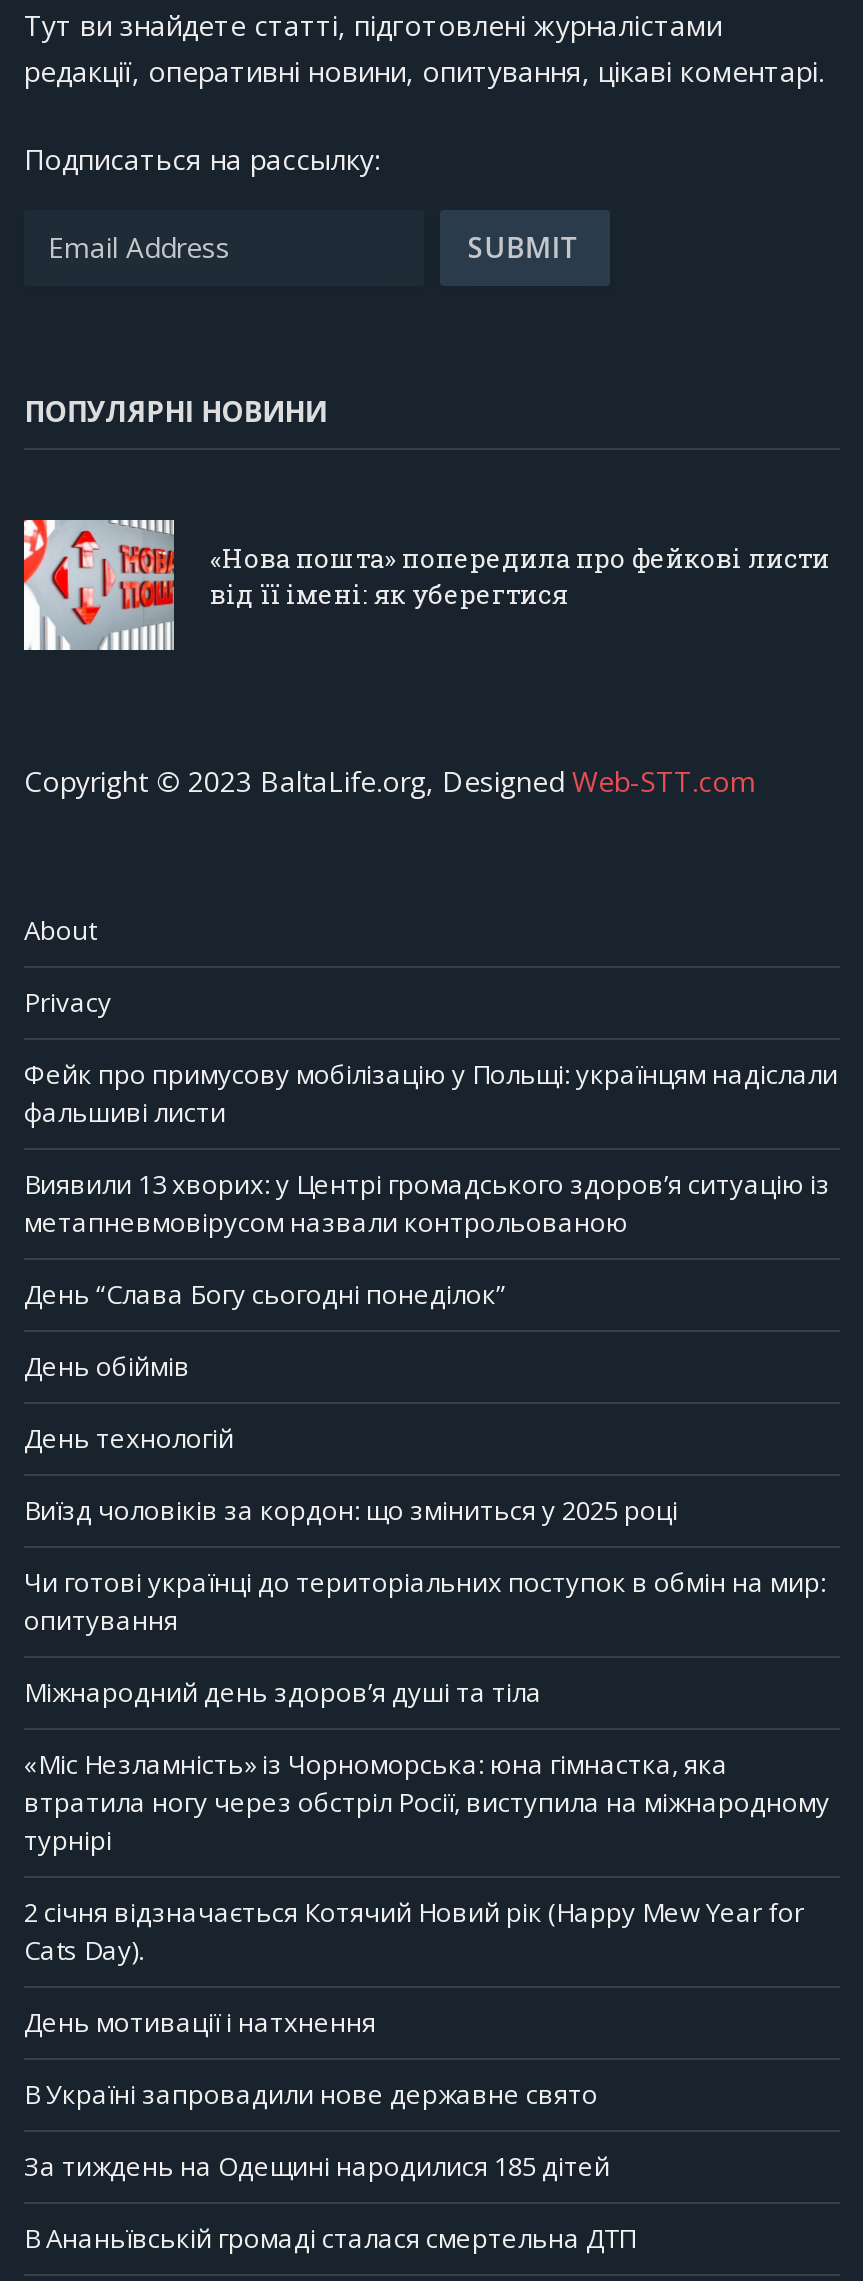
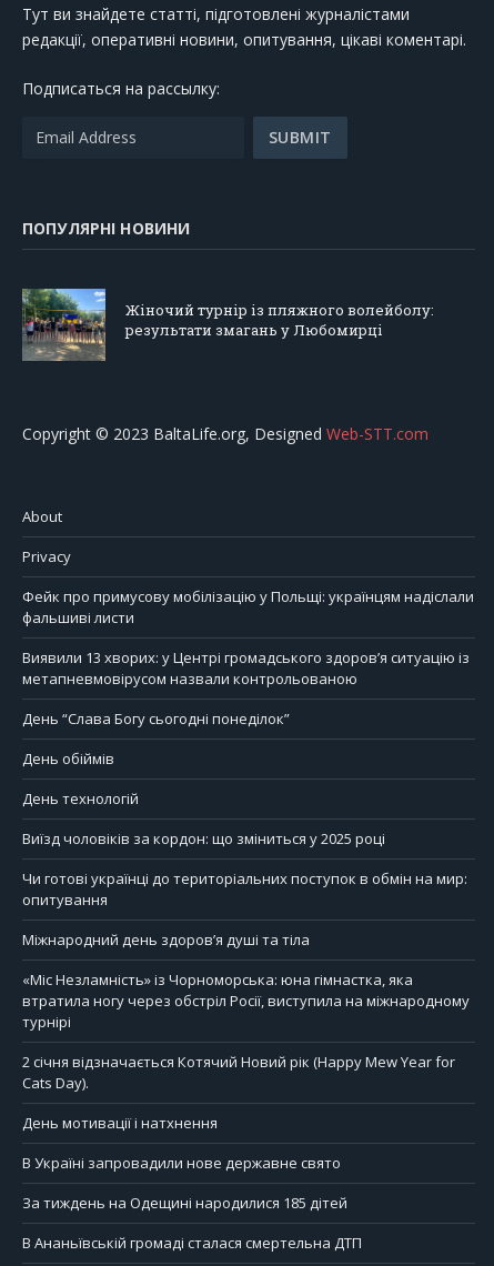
[22,518,830,652] [image] | «Нова пошта» попередила про фейкові листи | від її імені: як уберегтися -> [21,288,434,362] [image] | Жіночий турнір із пляжного волейболу: | результати змагань у Любомирці

